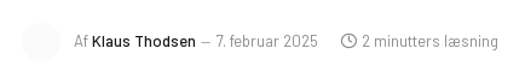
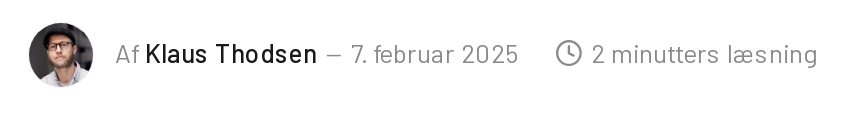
none -> [27,21,95,89] [image]

